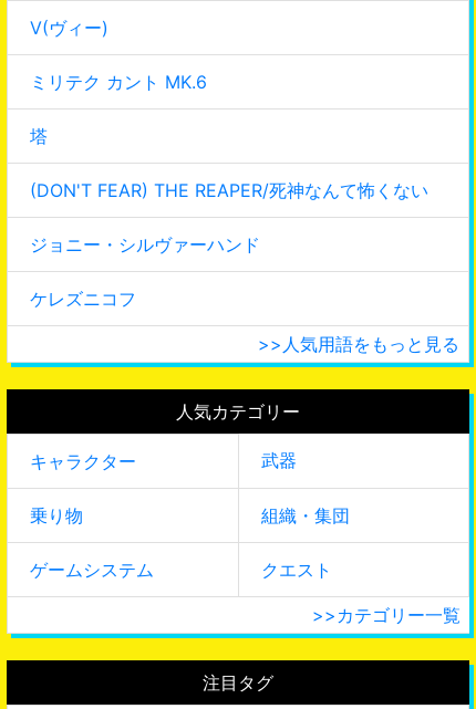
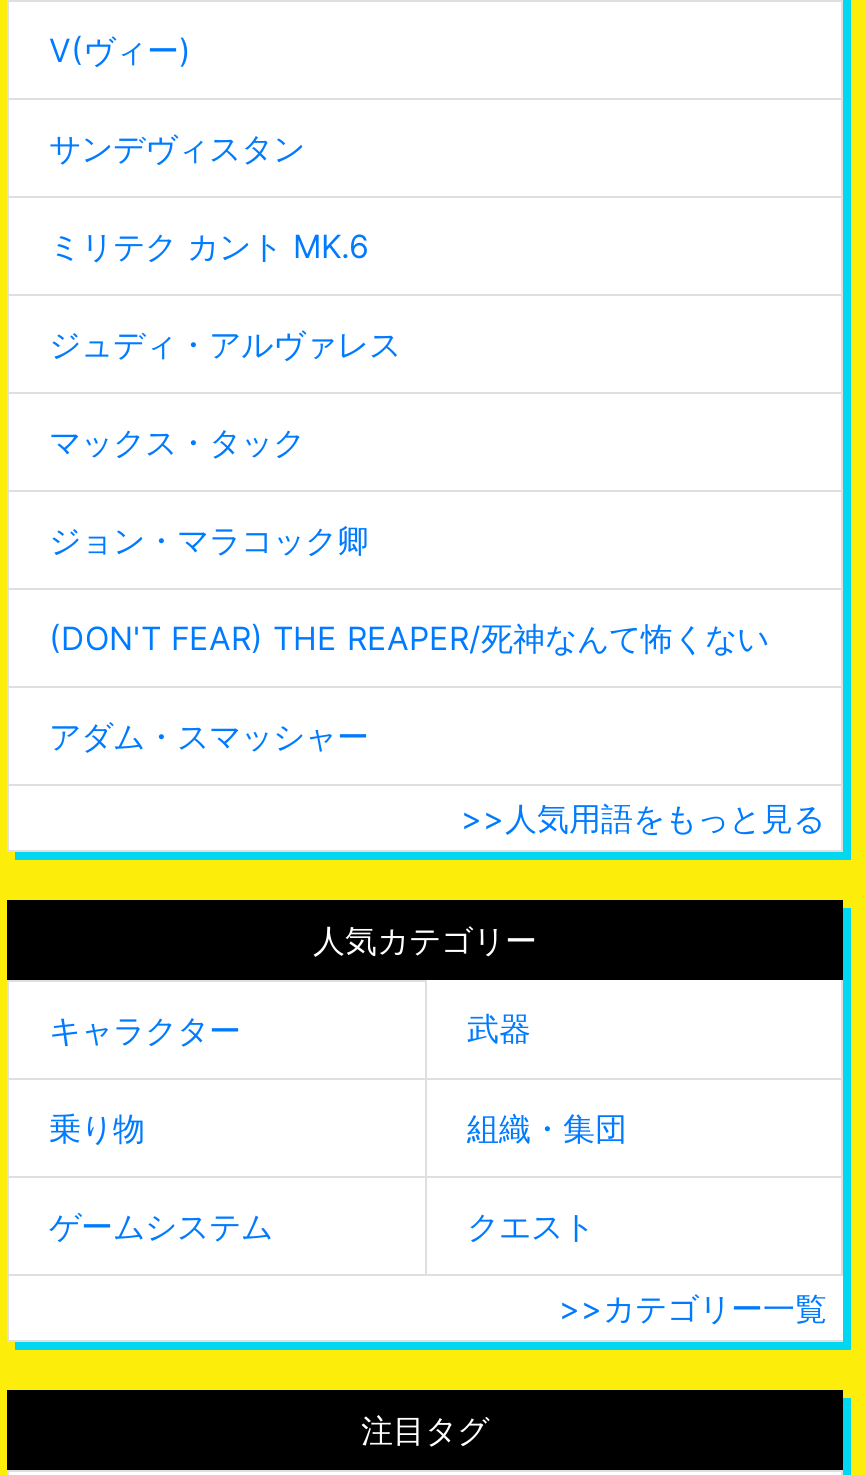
none -> [49,128,305,168] サンデヴィスタン
[30,125,48,147] 塔 -> [49,324,401,560] ジュディ・アルヴァレス | マックス・タック | ジョン・マラコック卿
moved [30,179,428,201] -> [49,618,769,658]: (DON'T FEAR) THE REAPER/死神なんて怖くない
[30,233,260,310] ジョニー・シルヴァーハンド | ケレズニコフ -> [49,716,369,756] アダム・スマッシャー

